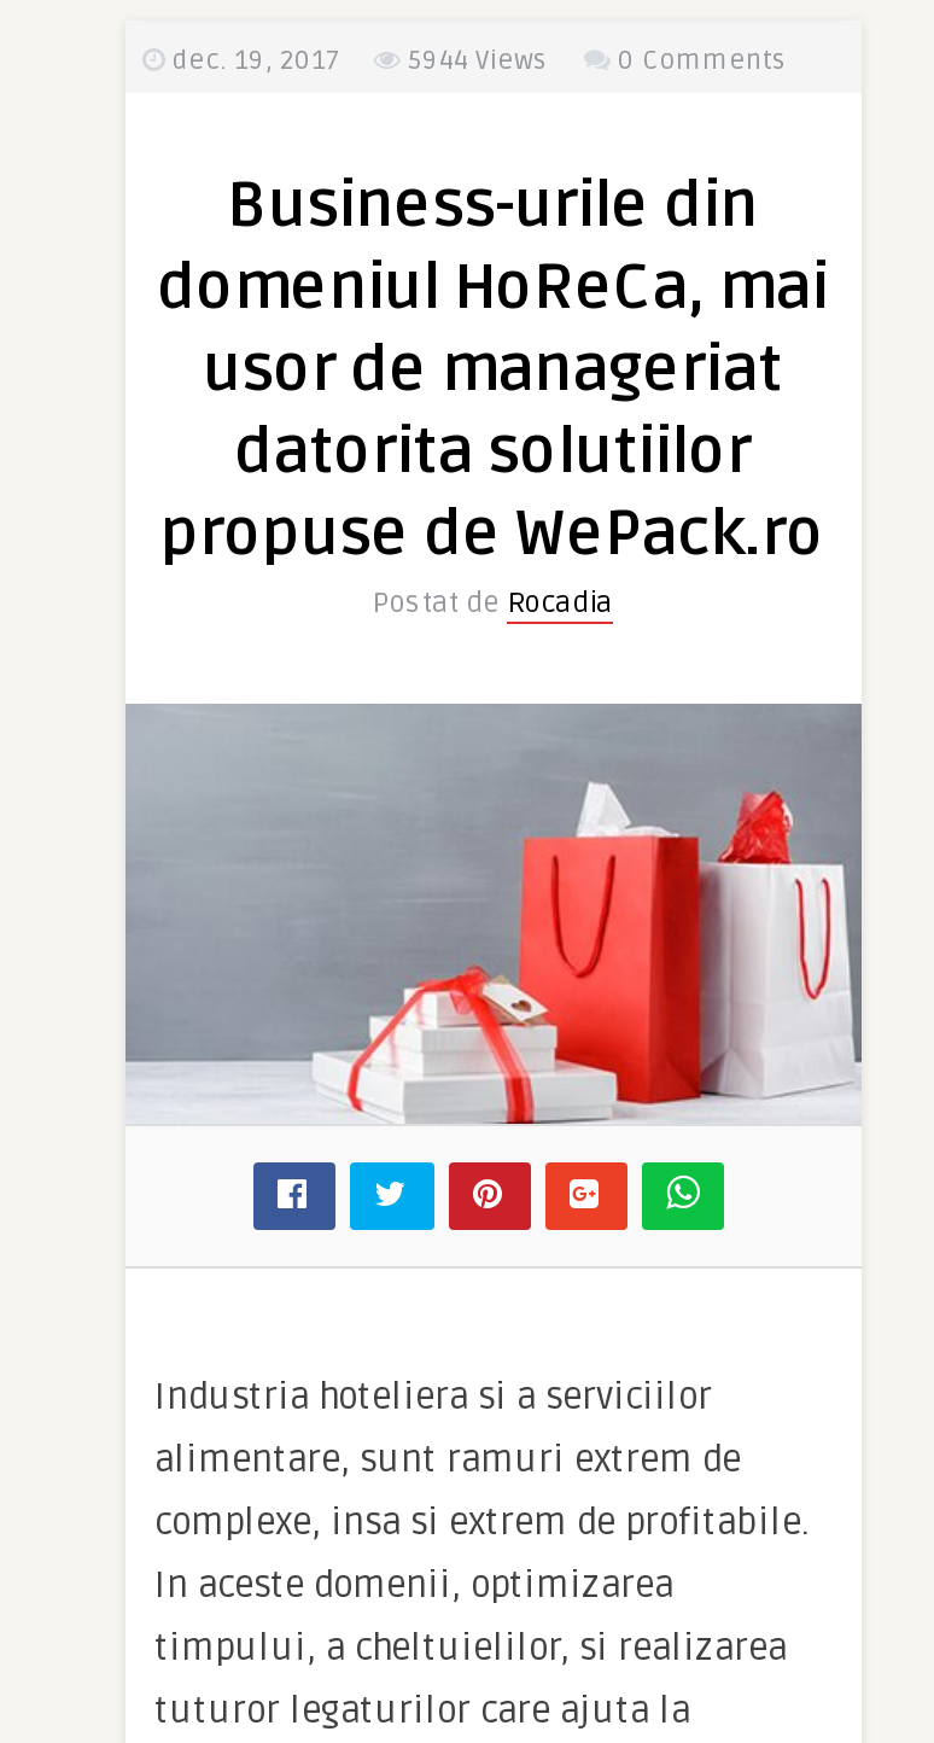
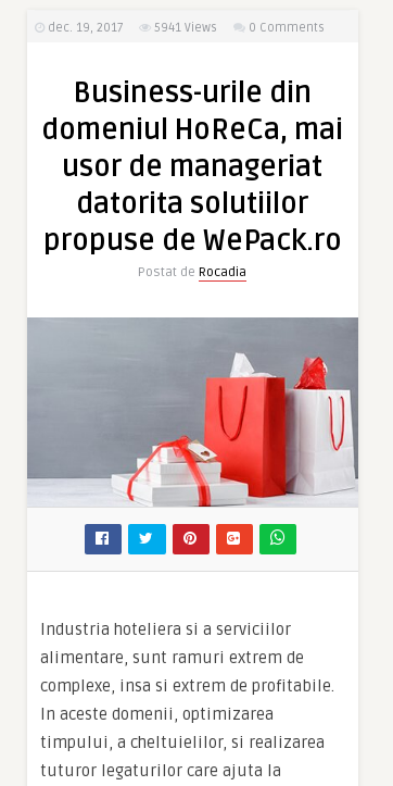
[164,45,548,76] dec. 19, 2017 5944 Views -> [45,21,217,35] dec. 19, 2017 5941 Views

